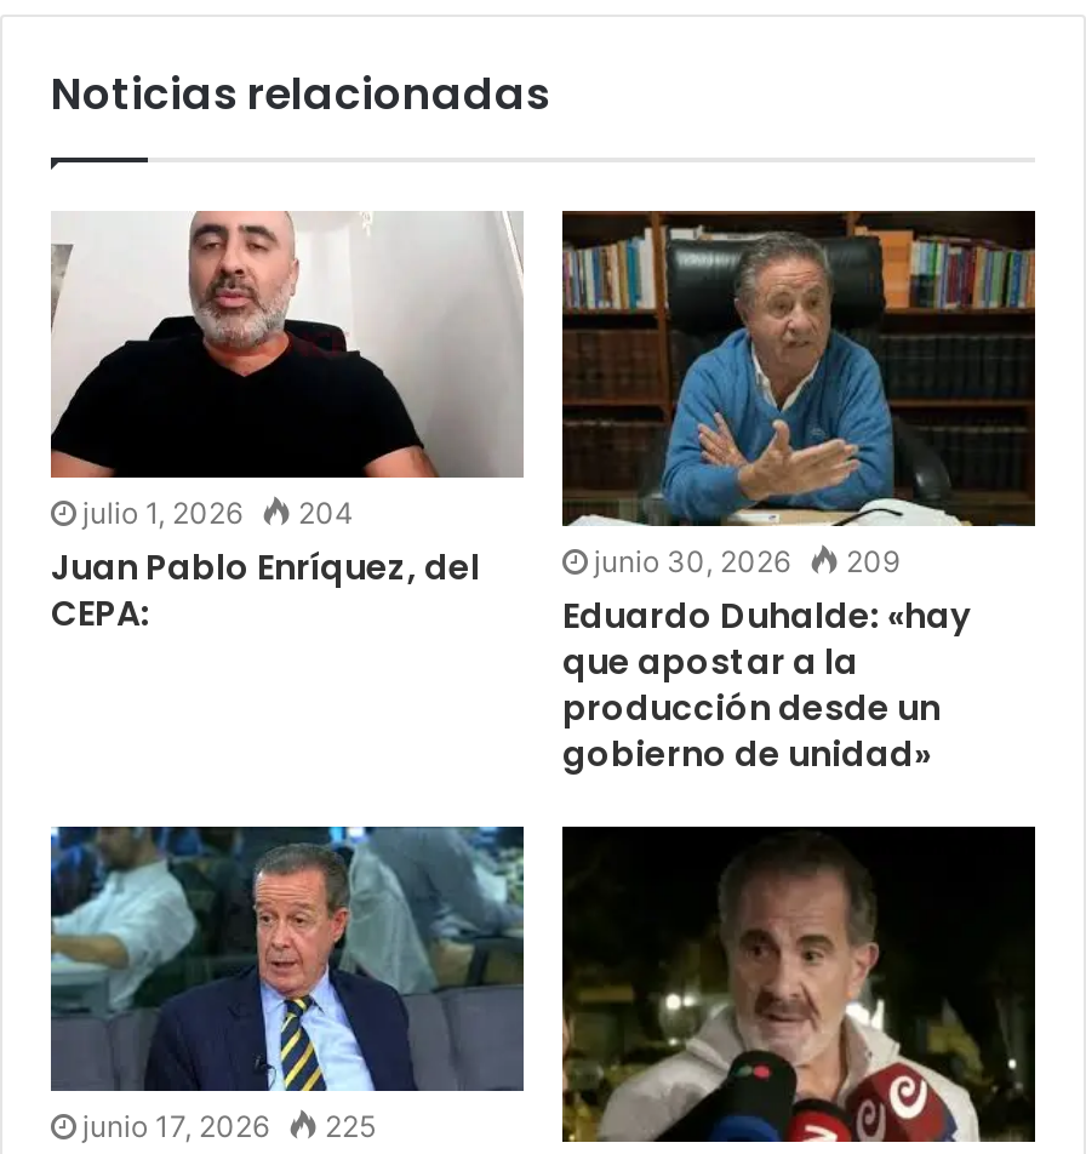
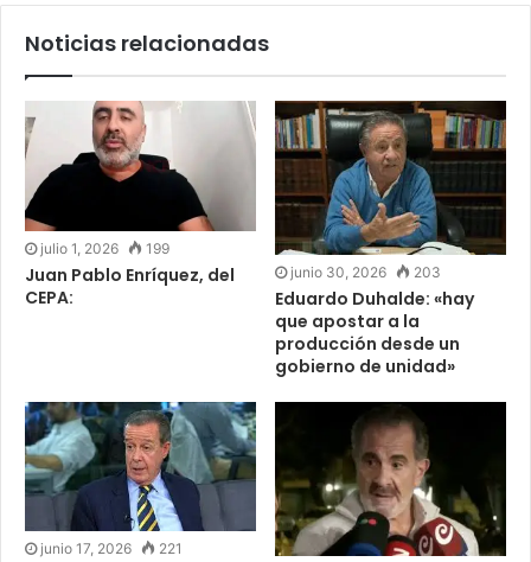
[82,495,354,531] julio 1, 2026 204 -> [40,240,169,257] julio 1, 2026 199
[594,543,899,579] junio 30, 2026 209 -> [290,263,441,281] junio 30, 2026 203
[82,1108,376,1144] junio 17, 2026 225 -> [40,539,183,557] junio 17, 2026 221

